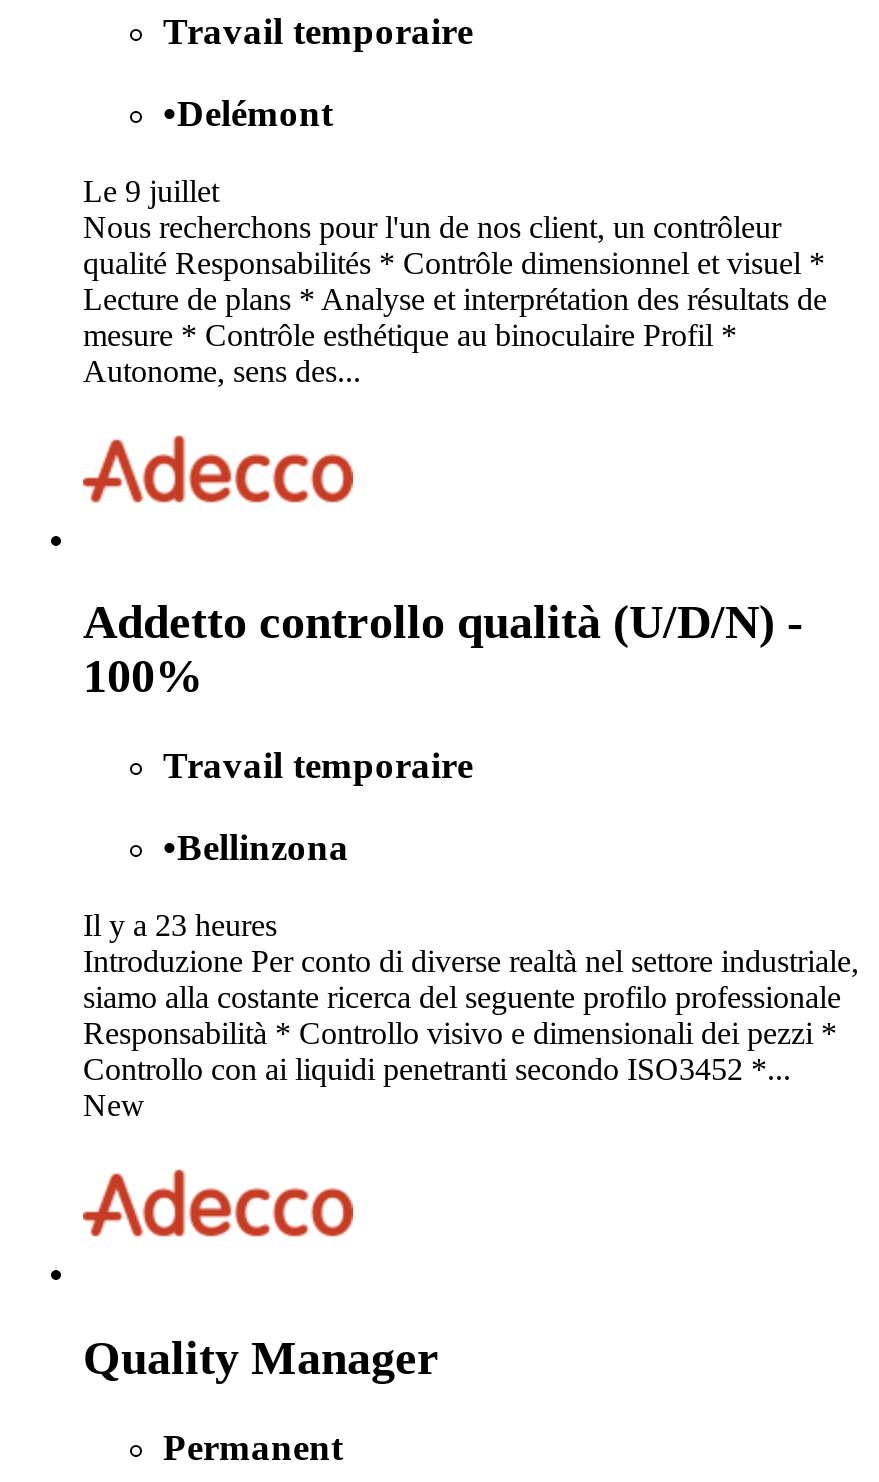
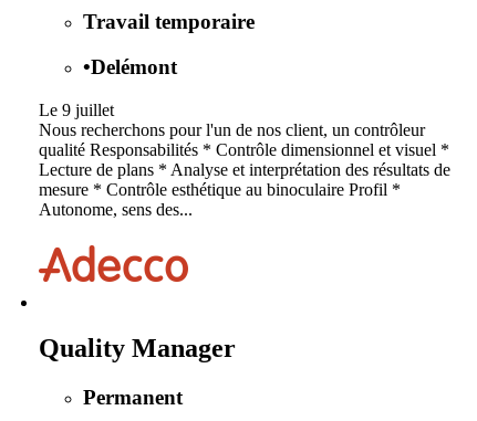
[83,597,859,1122] Addetto controllo qualità (U/D/N) - | 100% | Travail temporaire | •Bellinzona | Il y a 23 heures | Introduzione Per conto di diverse realtà nel settore industriale, | siamo alla costante ricerca del seguente profilo professionale | Responsabilità * Controllo visivo e dimensionali dei pezzi * | Controllo con ai liquidi penetranti secondo ISO3452 *... | New -> none

